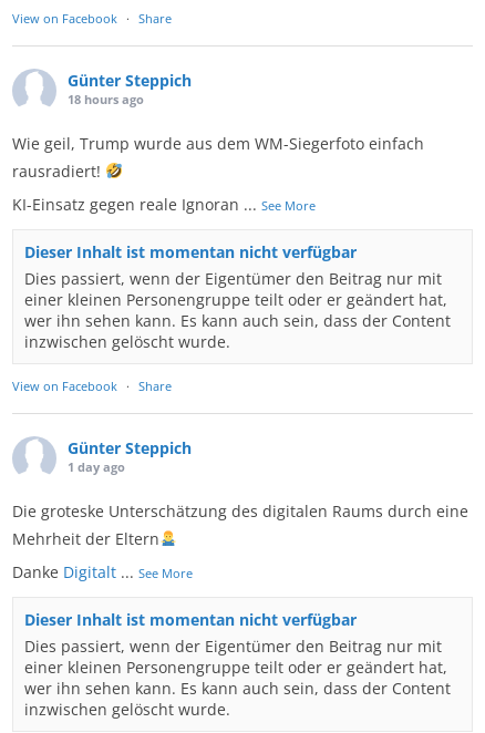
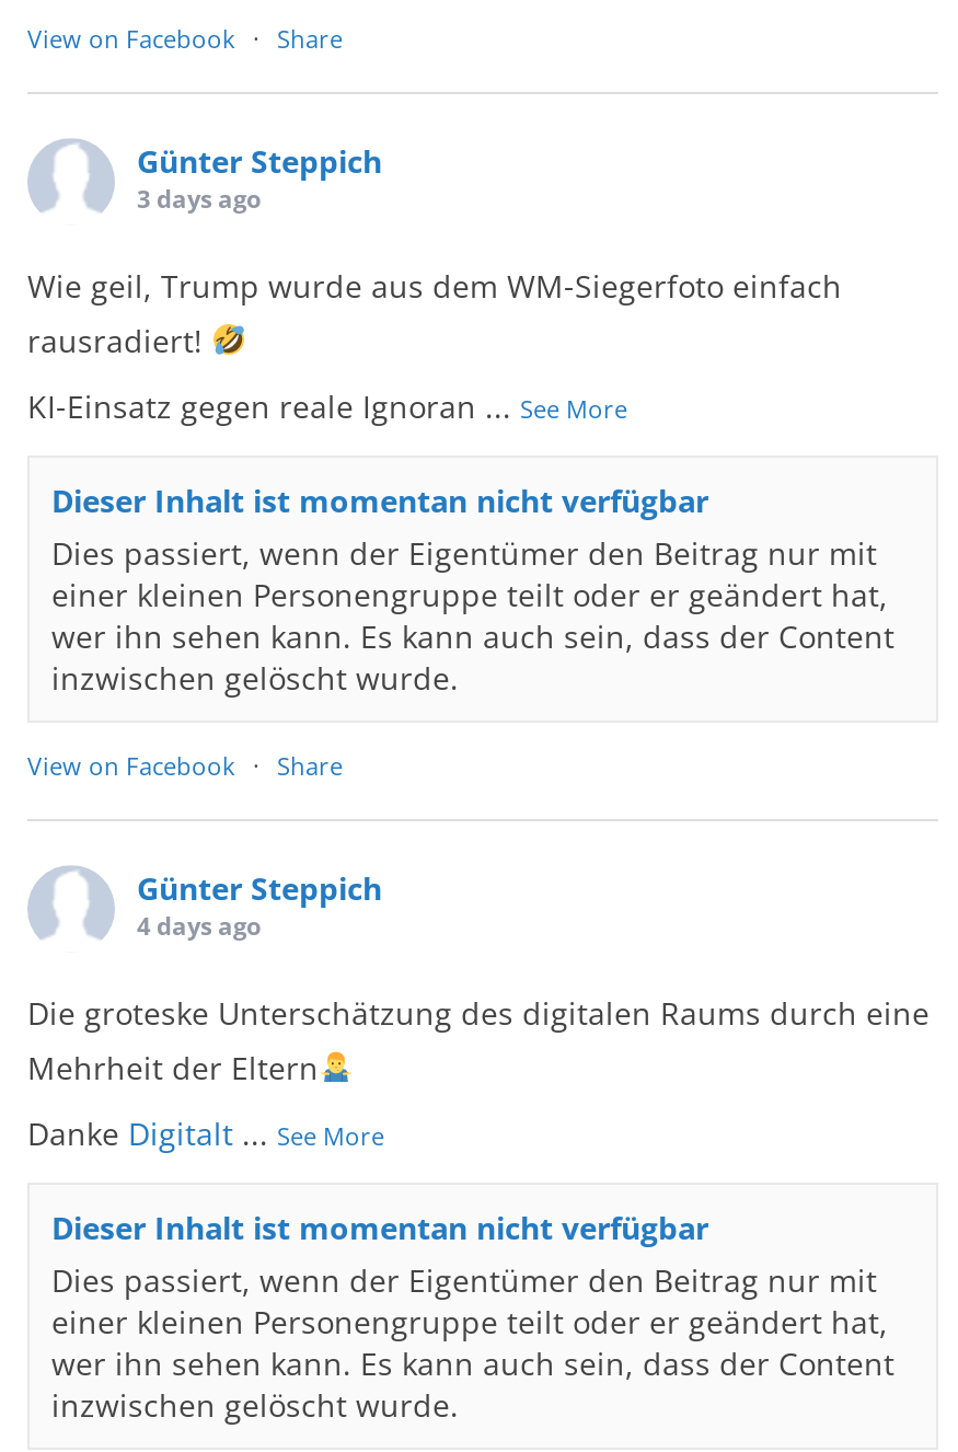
[68,91,144,107] 18 hours ago -> [137,182,262,215] 3 days ago
[68,458,125,475] 1 day ago -> [137,909,262,942] 4 days ago

